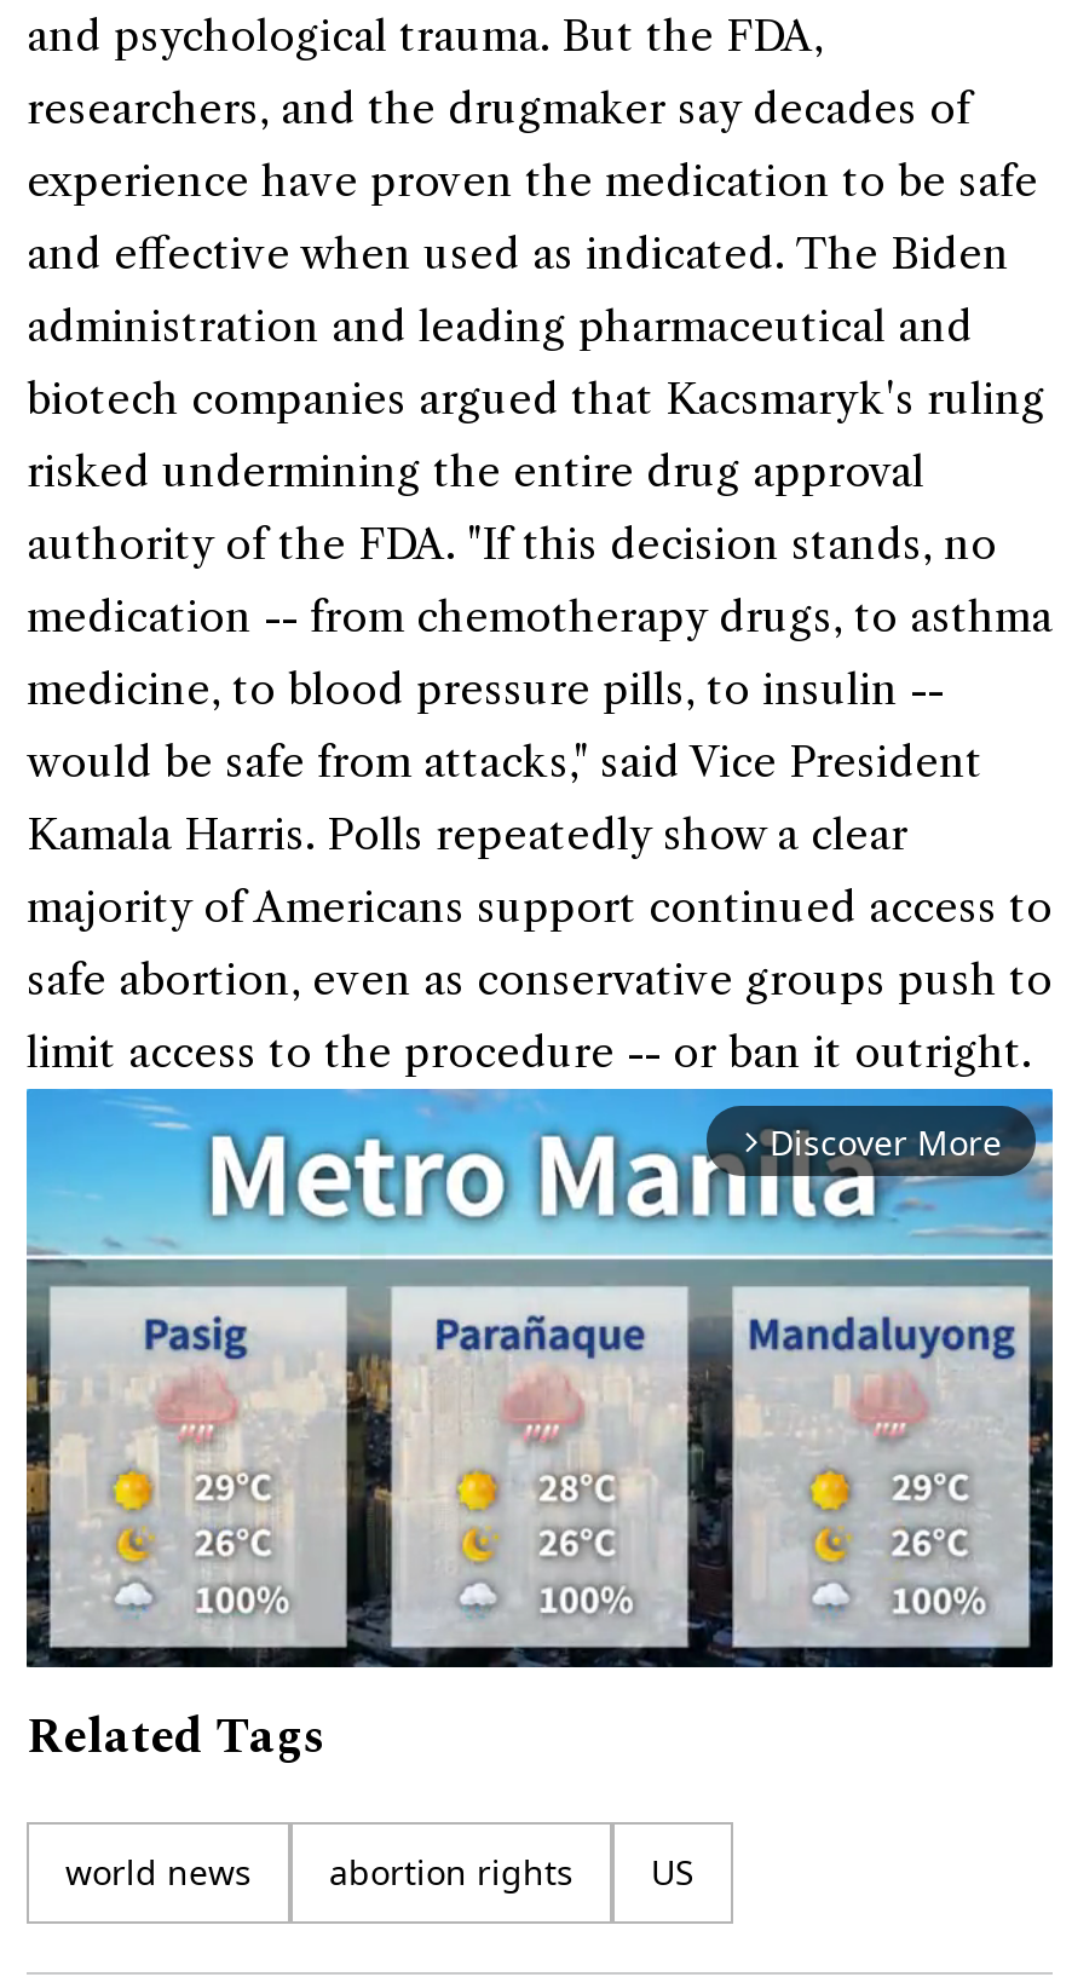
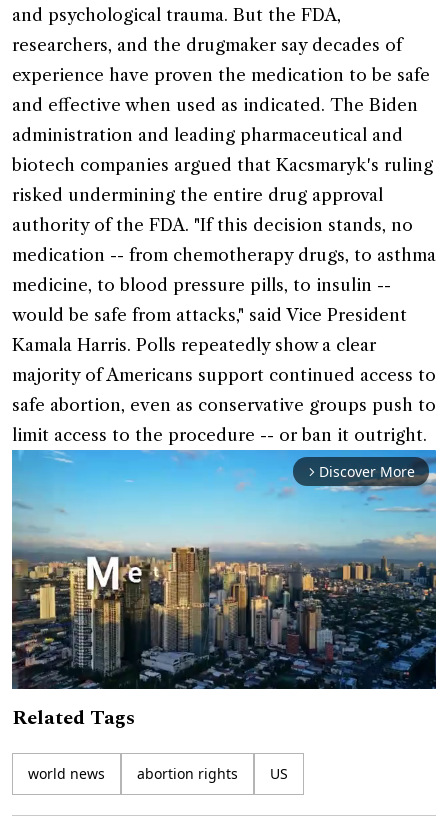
[24,1116,1055,1670] [image] -> [11,450,437,690] [image]

